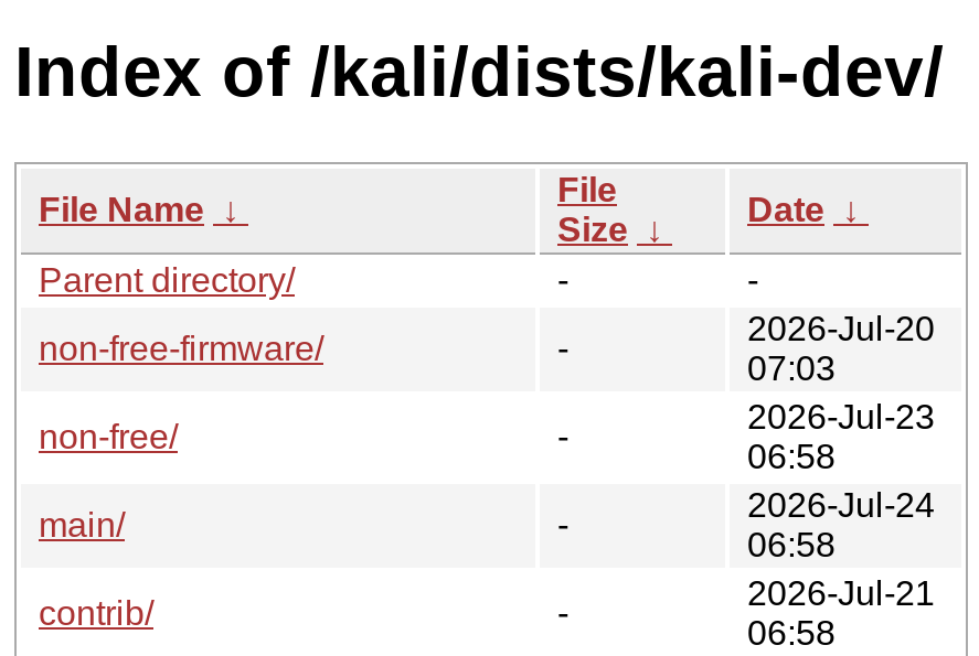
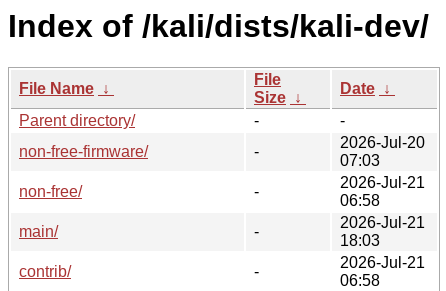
[747,398,935,435] 2026-Jul-23 -> [340,174,425,191] 2026-Jul-21
[747,486,935,563] 2026-Jul-24 | 06:58 -> [340,214,425,249] 2026-Jul-21 | 18:03

